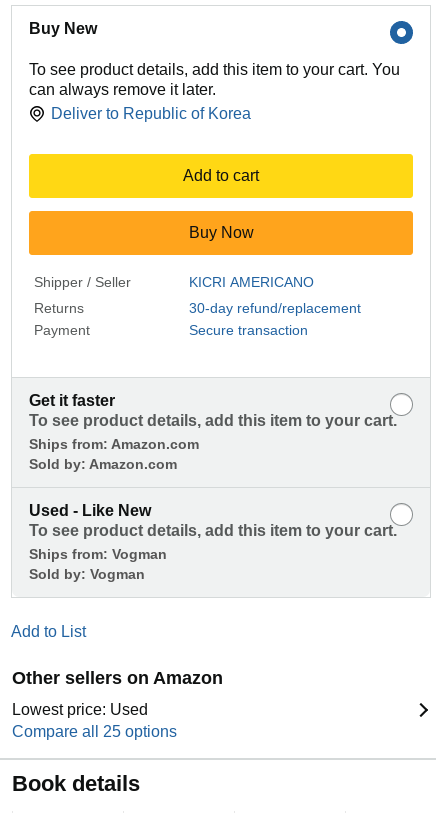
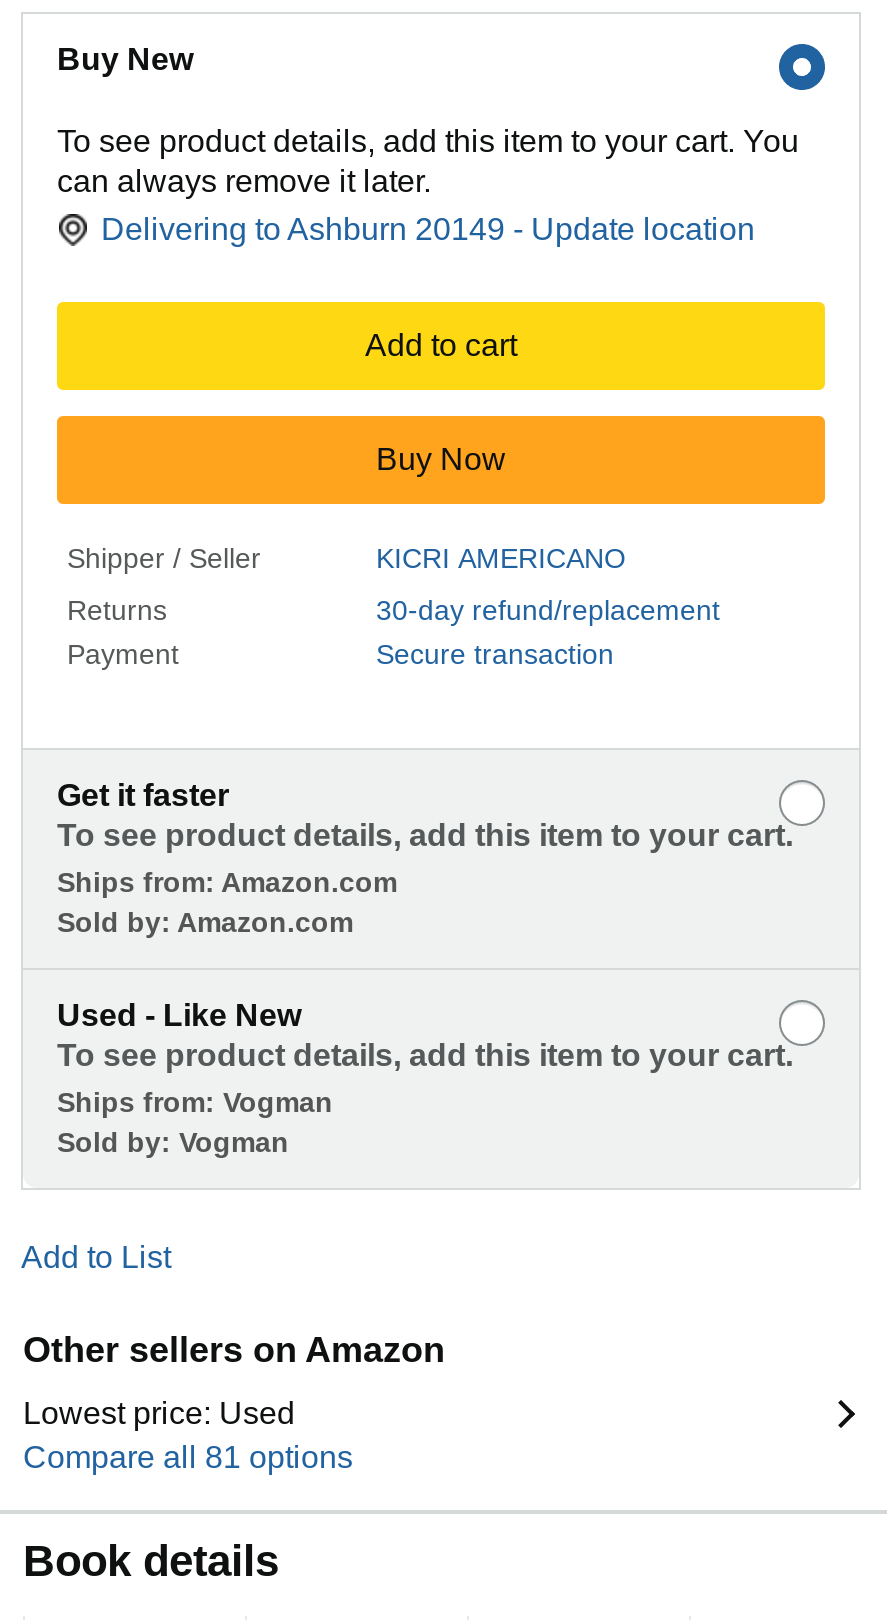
[51,105,251,122] Deliver to Republic of Korea -> [101,212,755,246] Delivering to Ashburn 20149 - Update location
[12,723,177,740] Compare all 25 options -> [23,1440,353,1474] Compare all 81 options

